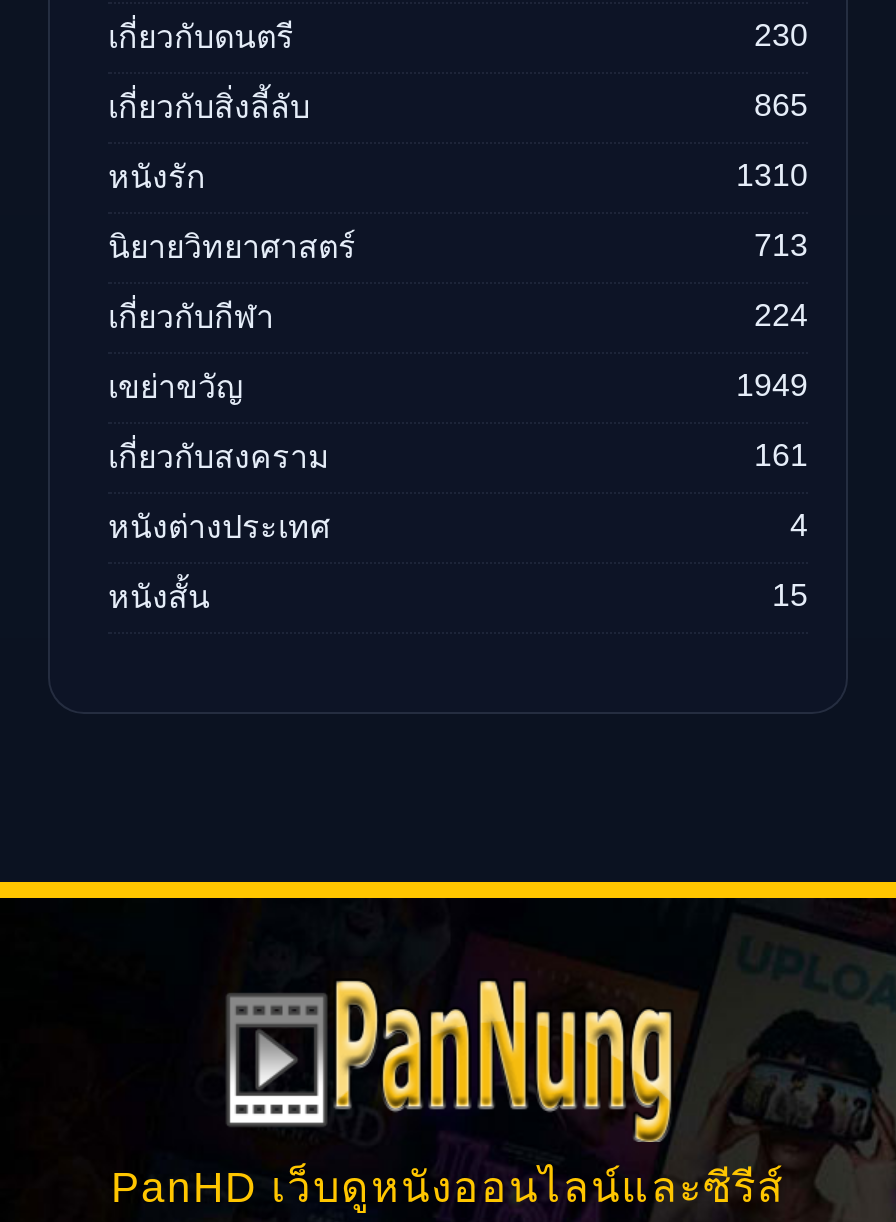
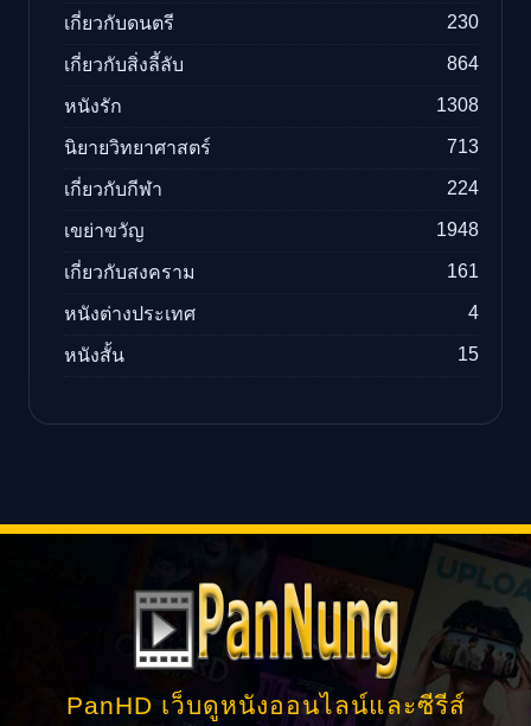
[754,88,808,122] 865 -> [447,53,479,74] 864
[736,158,808,192] 1310 -> [436,95,479,115] 1308
[736,368,808,402] 1949 -> [436,219,479,240] 1948

